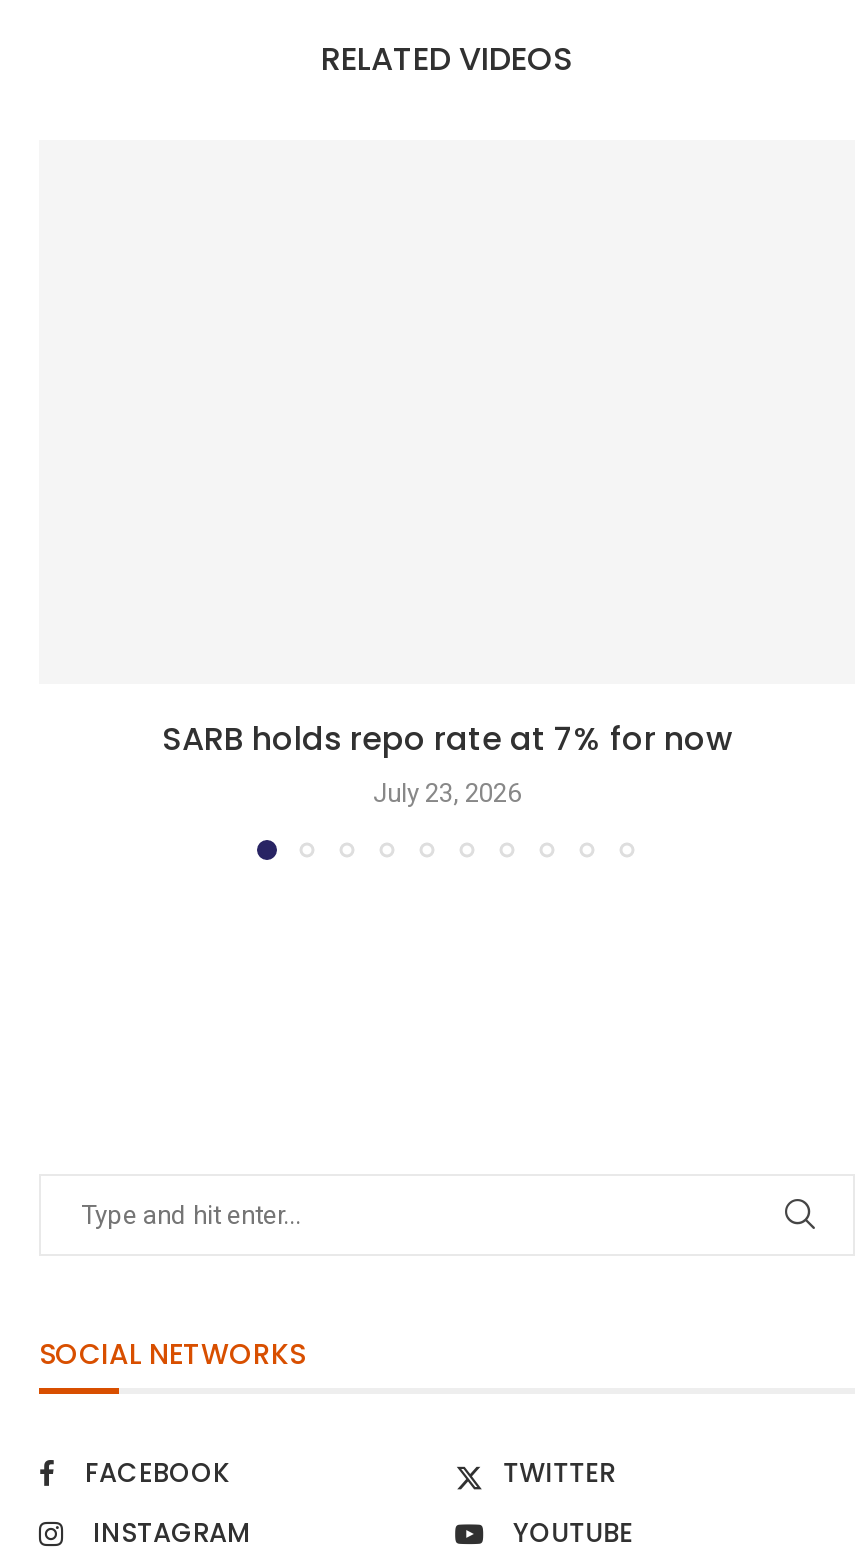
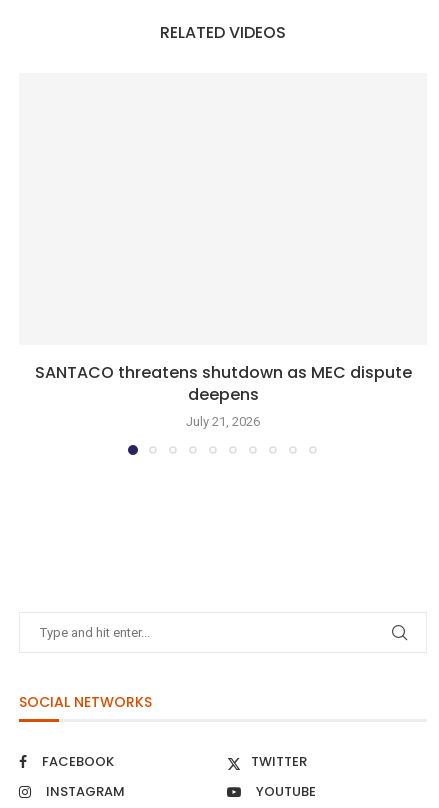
[162,715,732,807] SARB holds repo rate at 7% for now | July 23, 2026 -> [34,360,411,428] SANTACO threatens shutdown as MEC dispute | deepens | July 21, 2026

